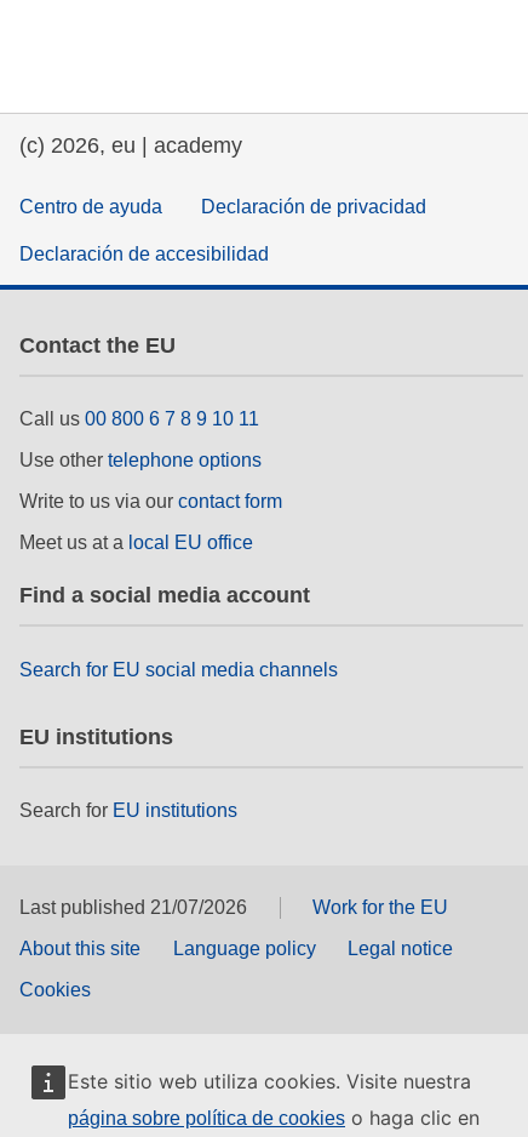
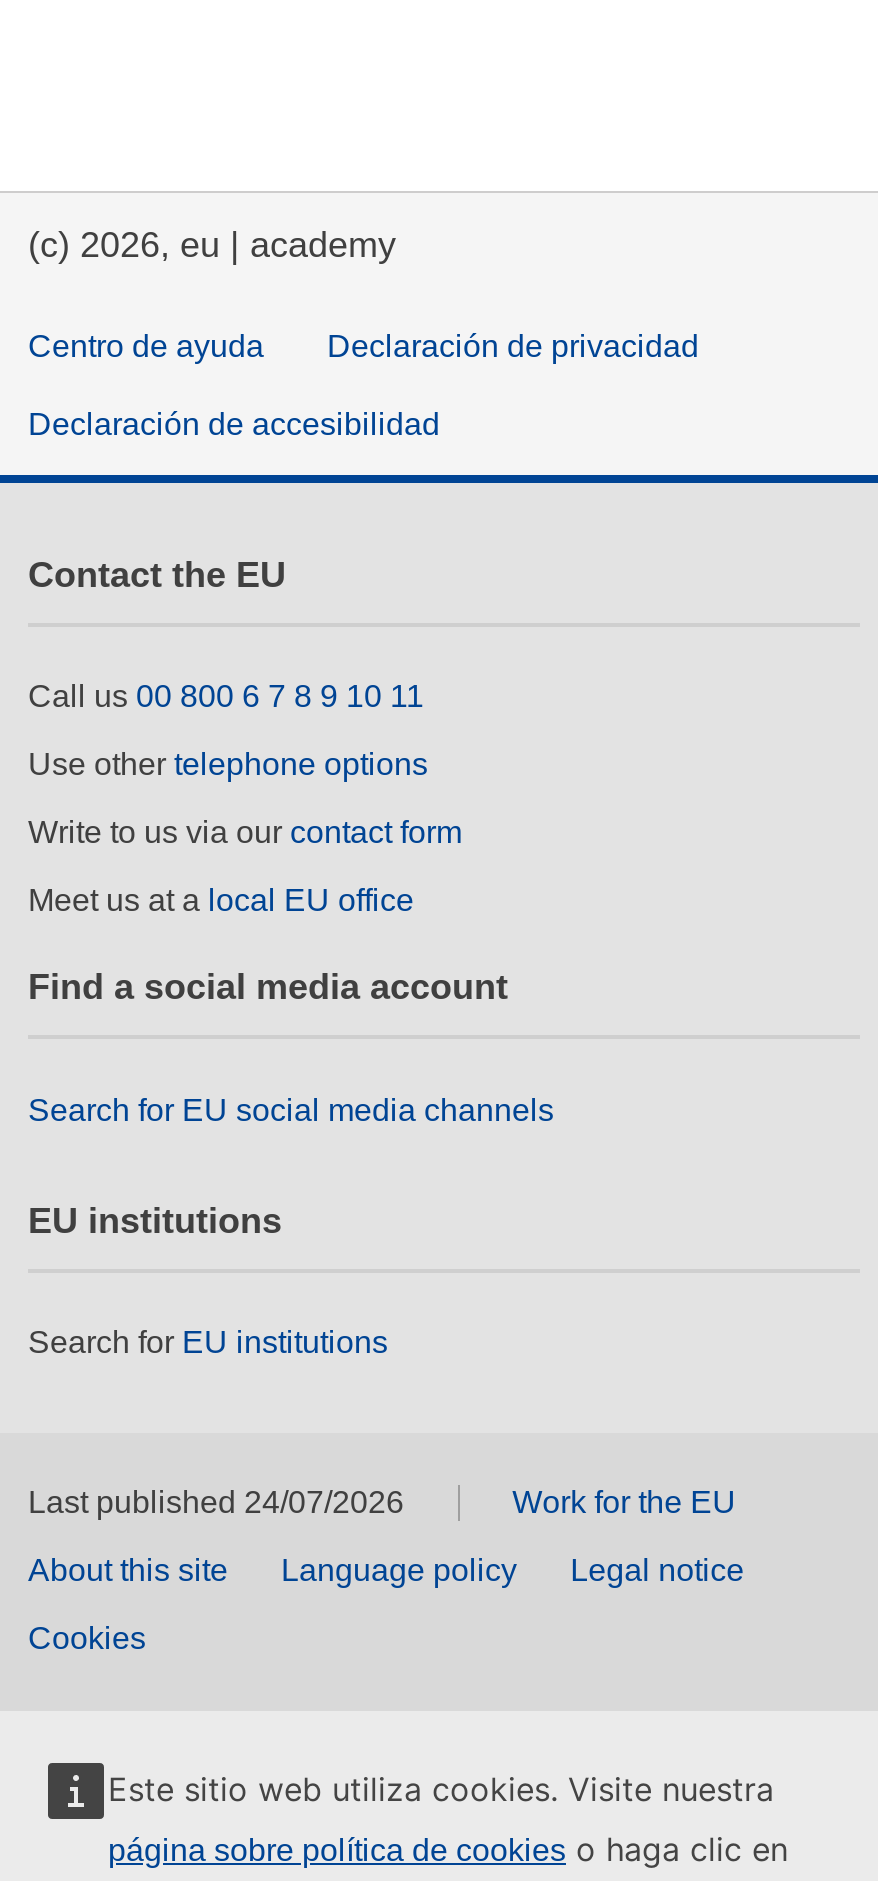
[19,898,247,918] Last published 21/07/2026 -> [28,1486,404,1520] Last published 24/07/2026

